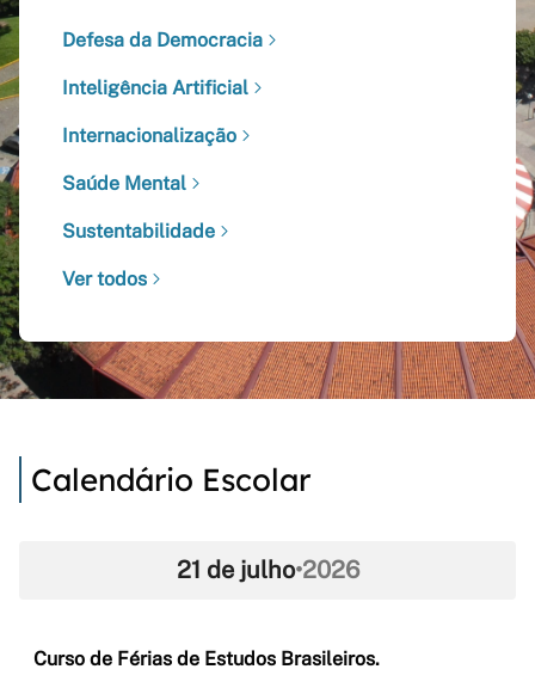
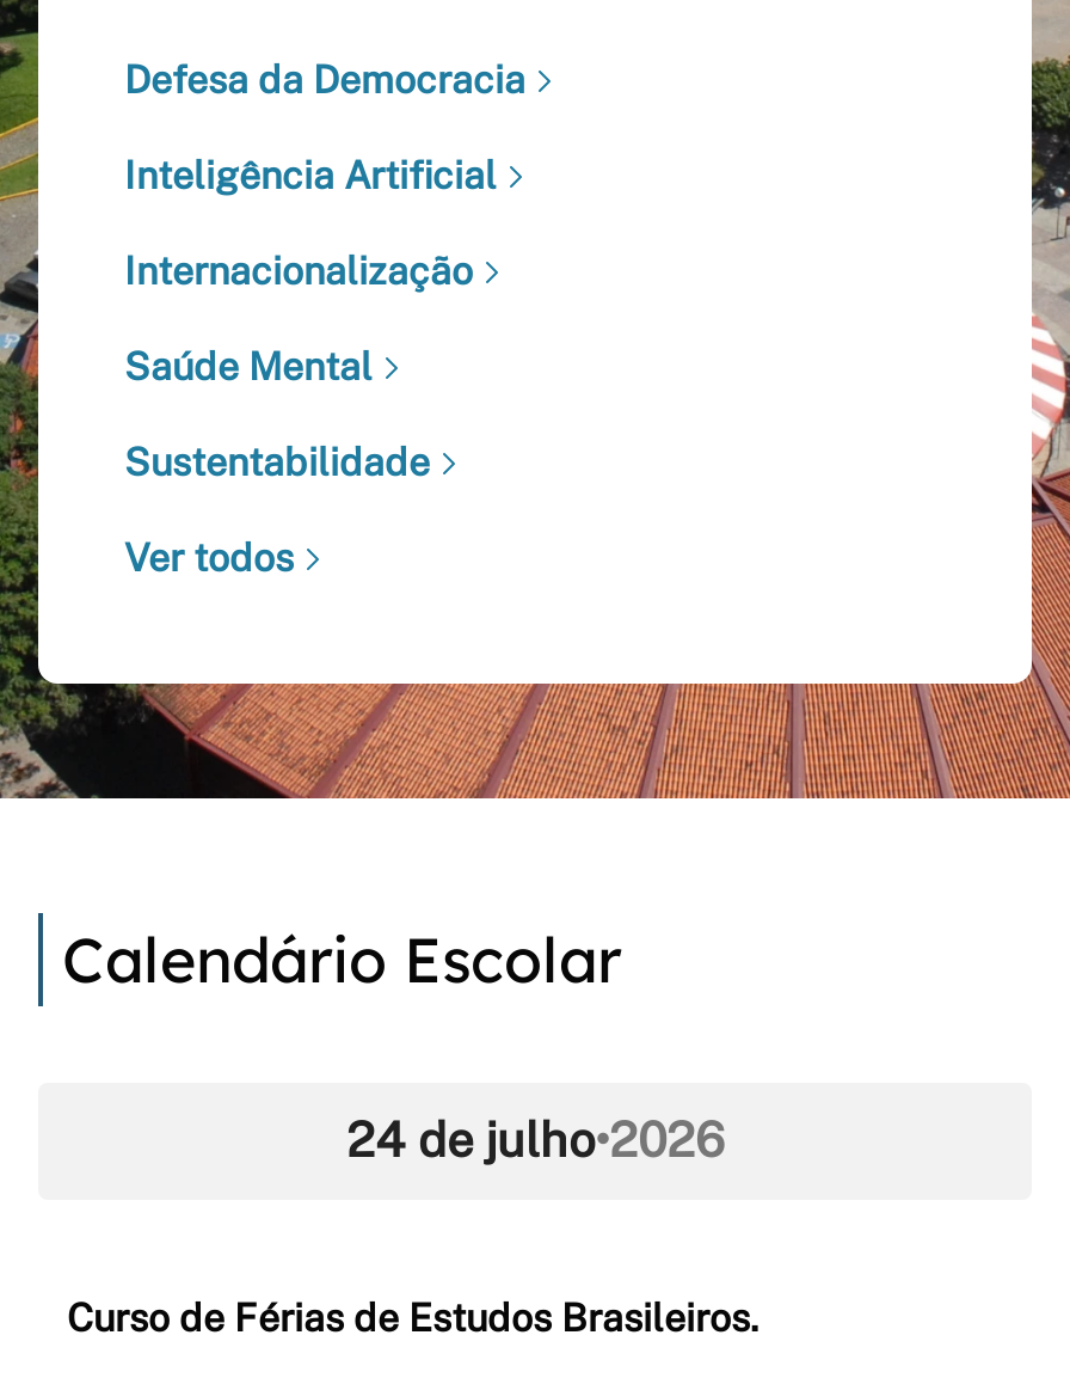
[176,556,359,584] 21 de julho•2026 -> [346,1112,724,1169] 24 de julho•2026

